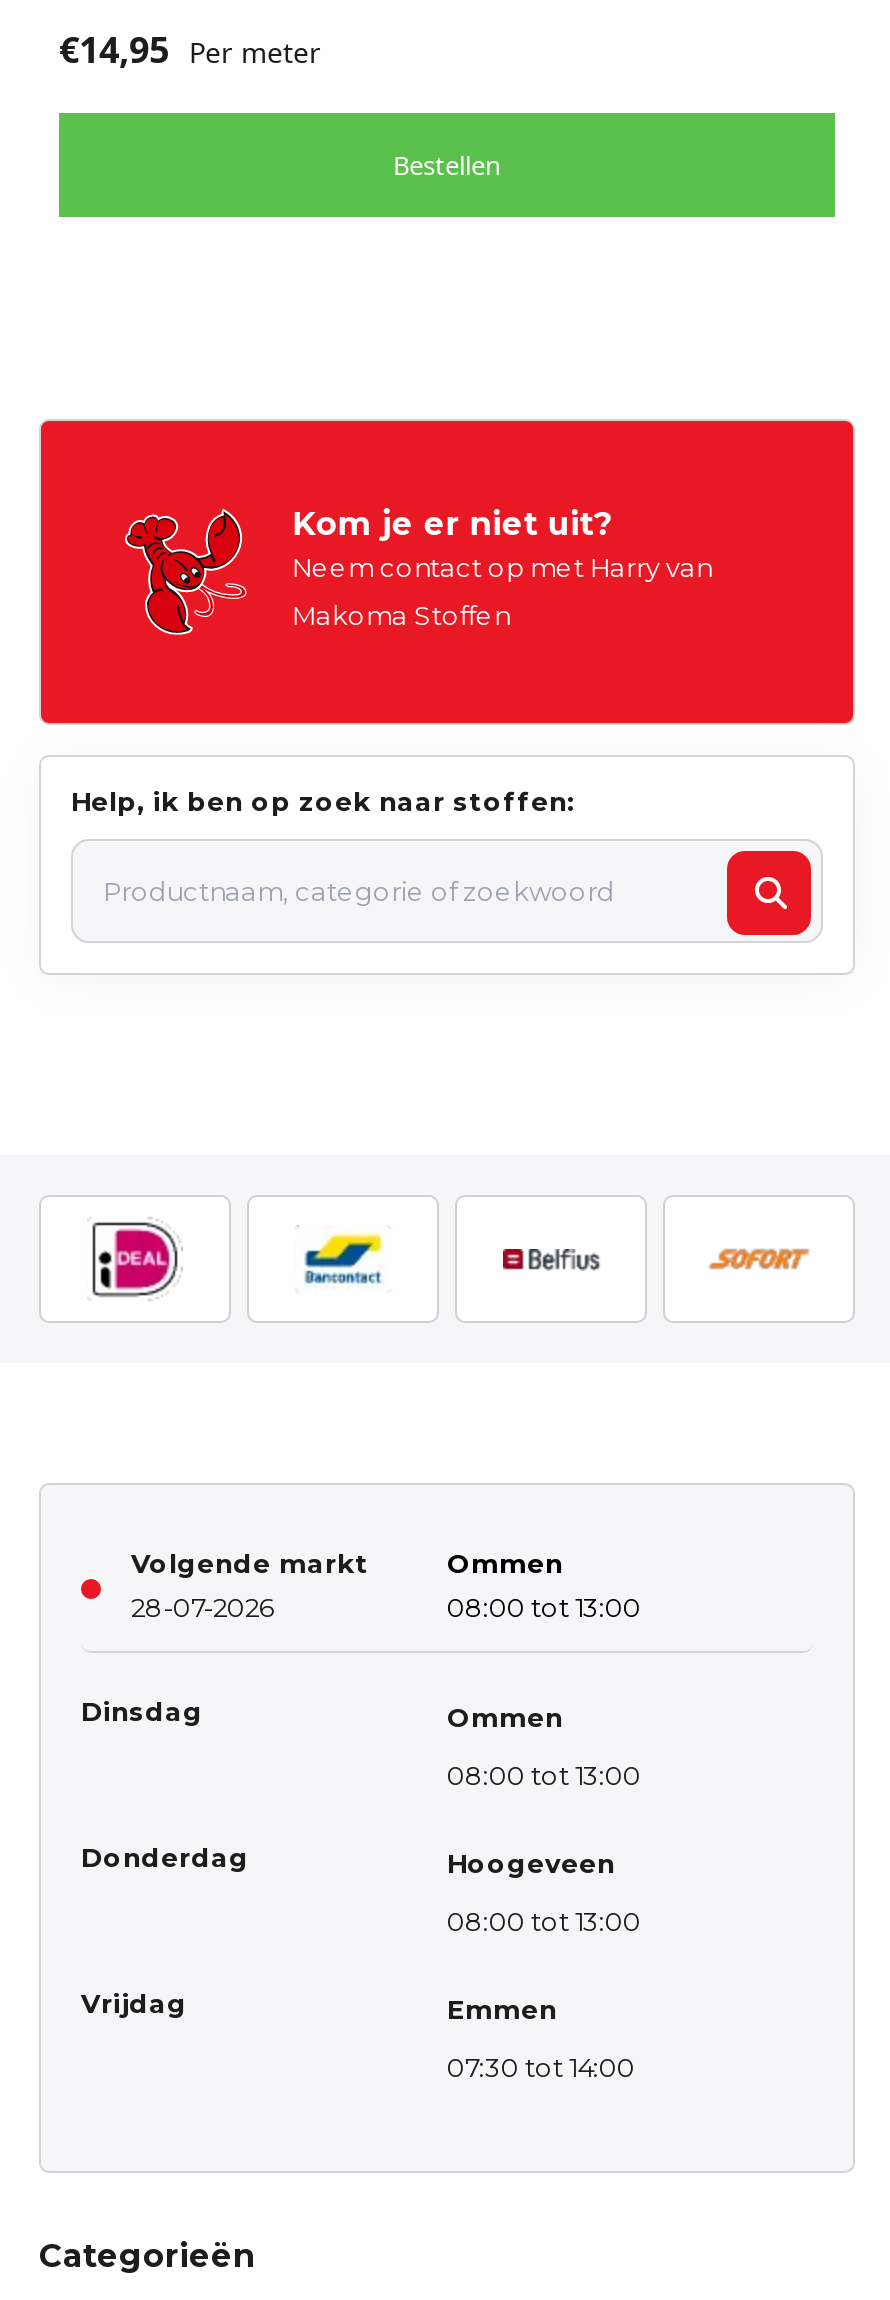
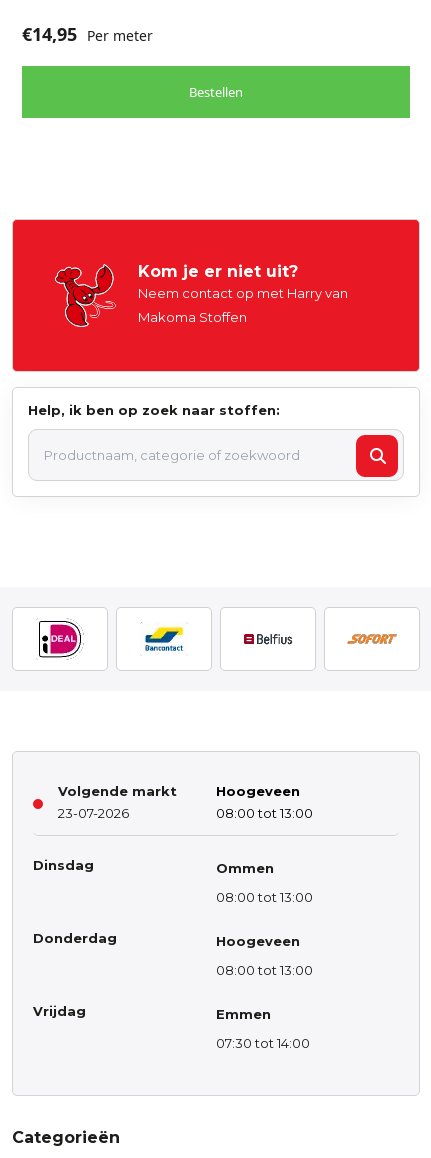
[447,1548,563,1580] Ommen -> [216,783,300,799] Hoogeveen
[131,1592,275,1624] 28-07-2026 -> [58,805,129,821] 23-07-2026

